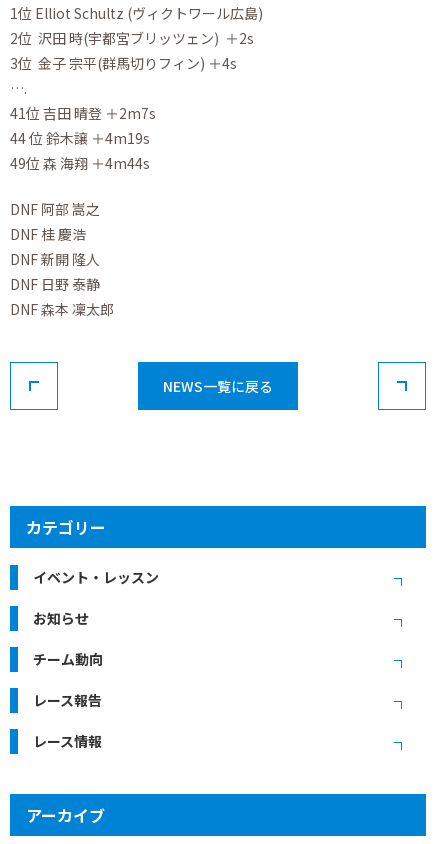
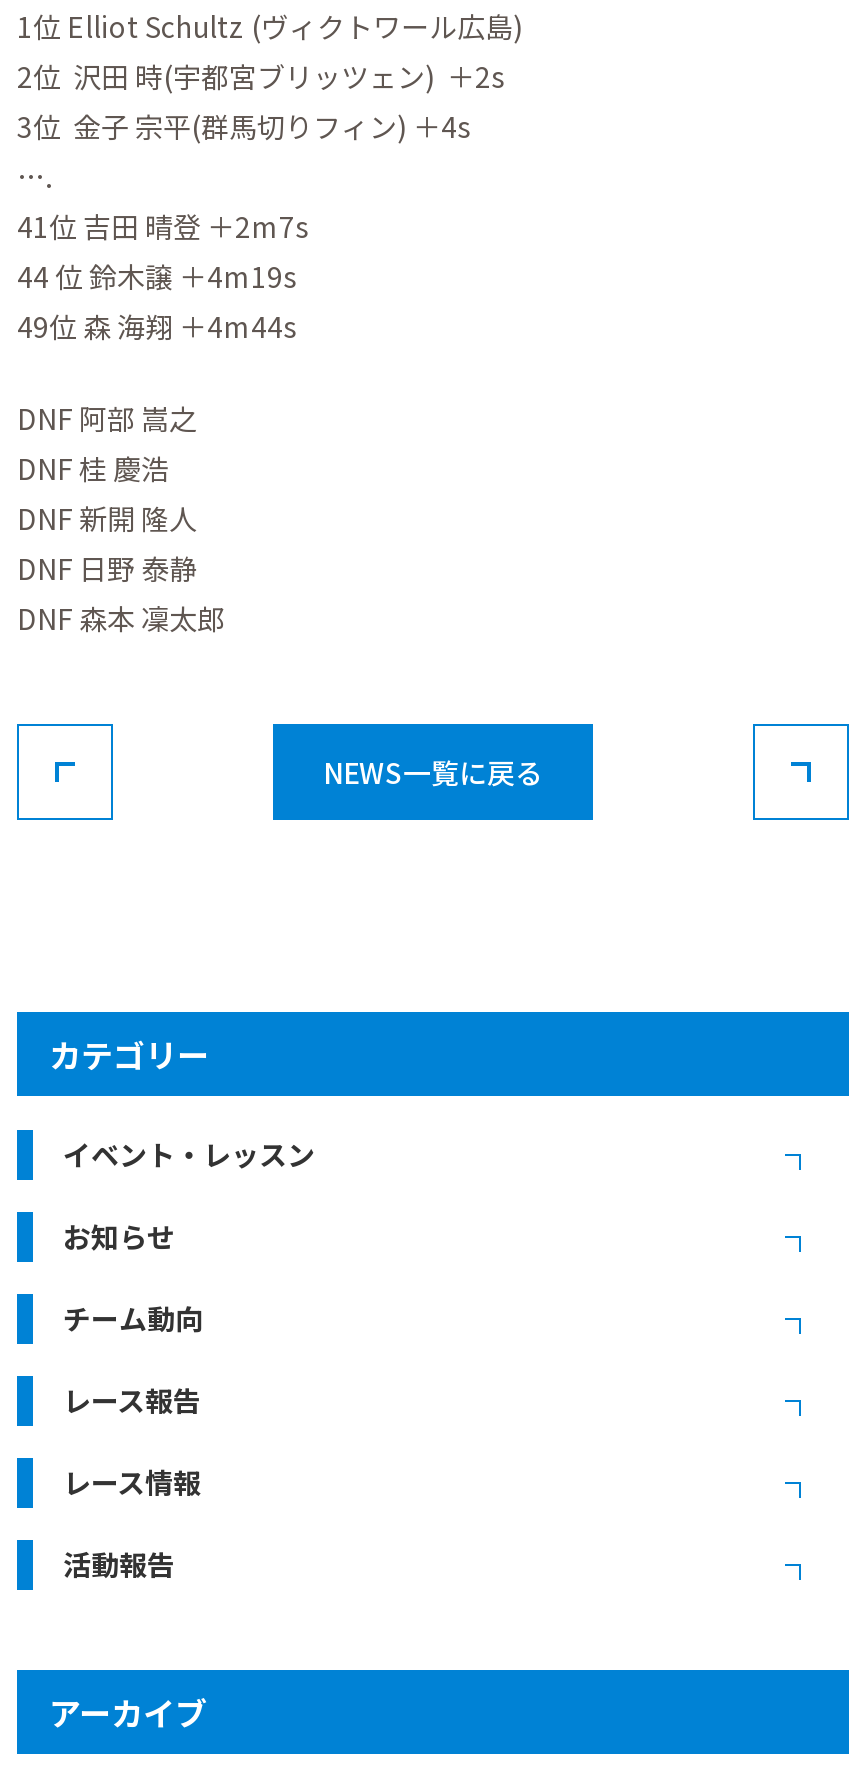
none -> [63,1544,175,1584] 活動報告

